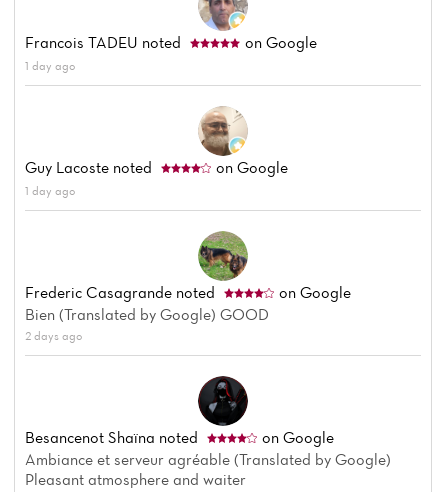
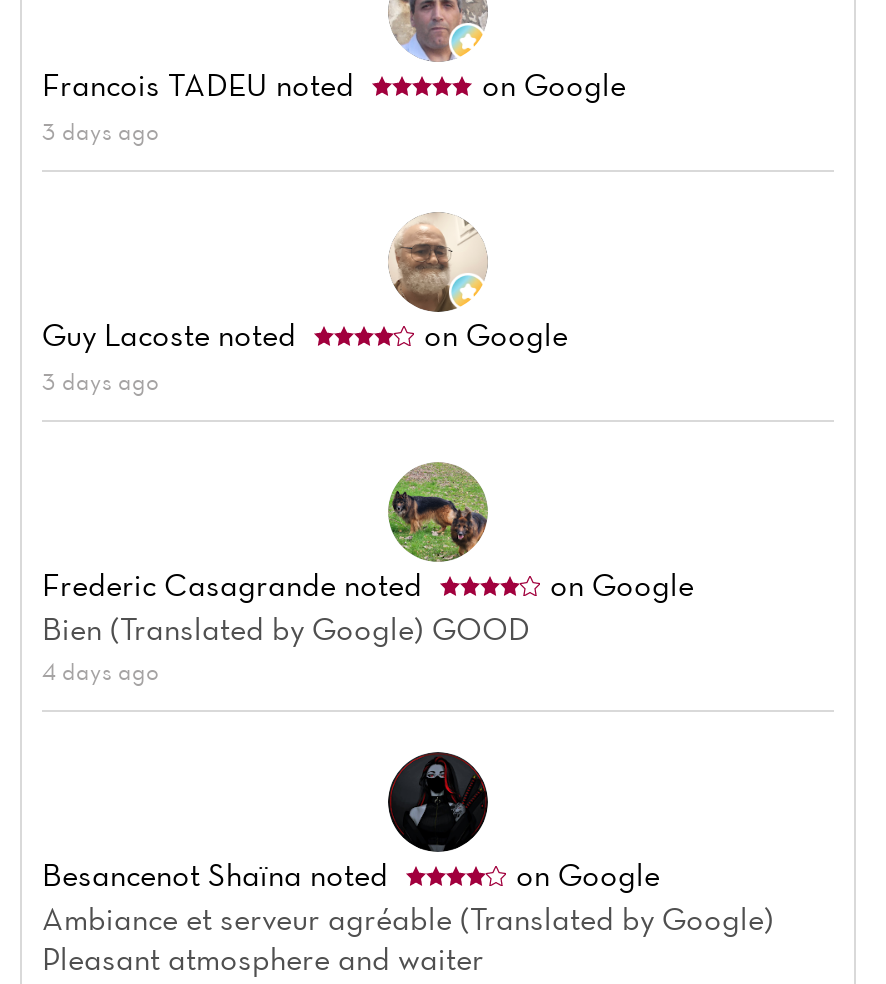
[25,58,75,73] 1 day ago -> [42,117,158,147] 3 days ago
[25,183,75,198] 1 day ago -> [42,367,158,397] 3 days ago
[25,328,82,343] 2 days ago -> [42,657,158,687] 4 days ago

